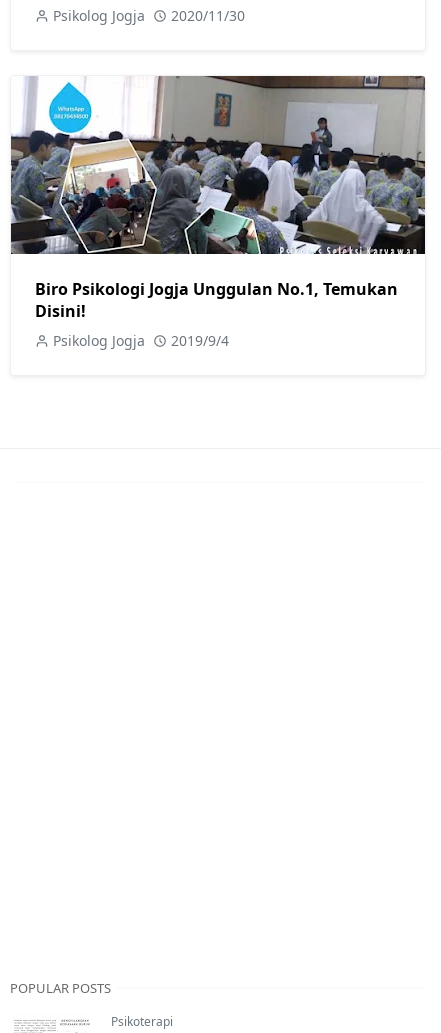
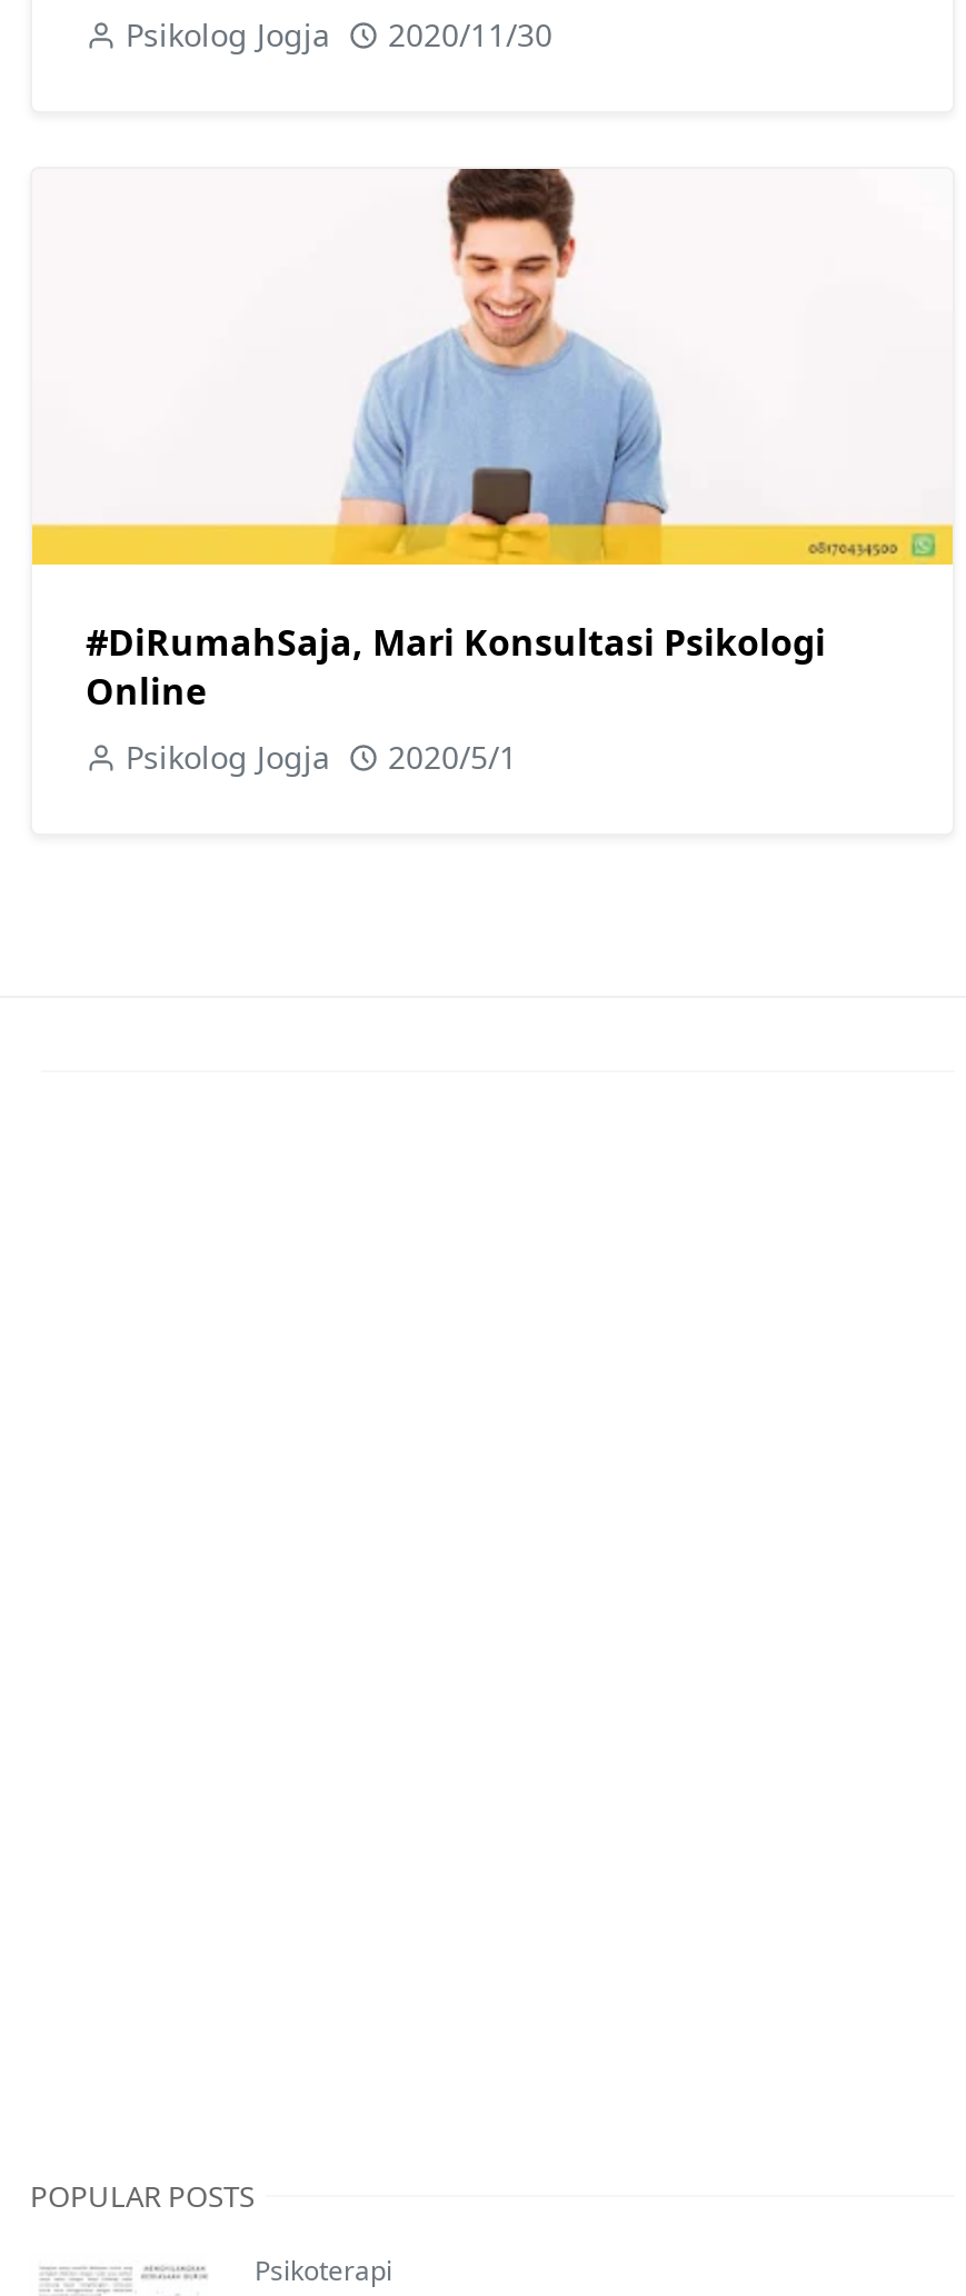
[10,75,426,322] [image] | Biro Psikologi Jogja Unggulan No.1, Temukan | Disini! -> [30,167,955,715] [image] | #DiRumahSaja, Mari Konsultasi Psikologi | Online
[53,331,229,350] Psikolog Jogja 2019/9/4 -> [126,735,517,777] Psikolog Jogja 2020/5/1

